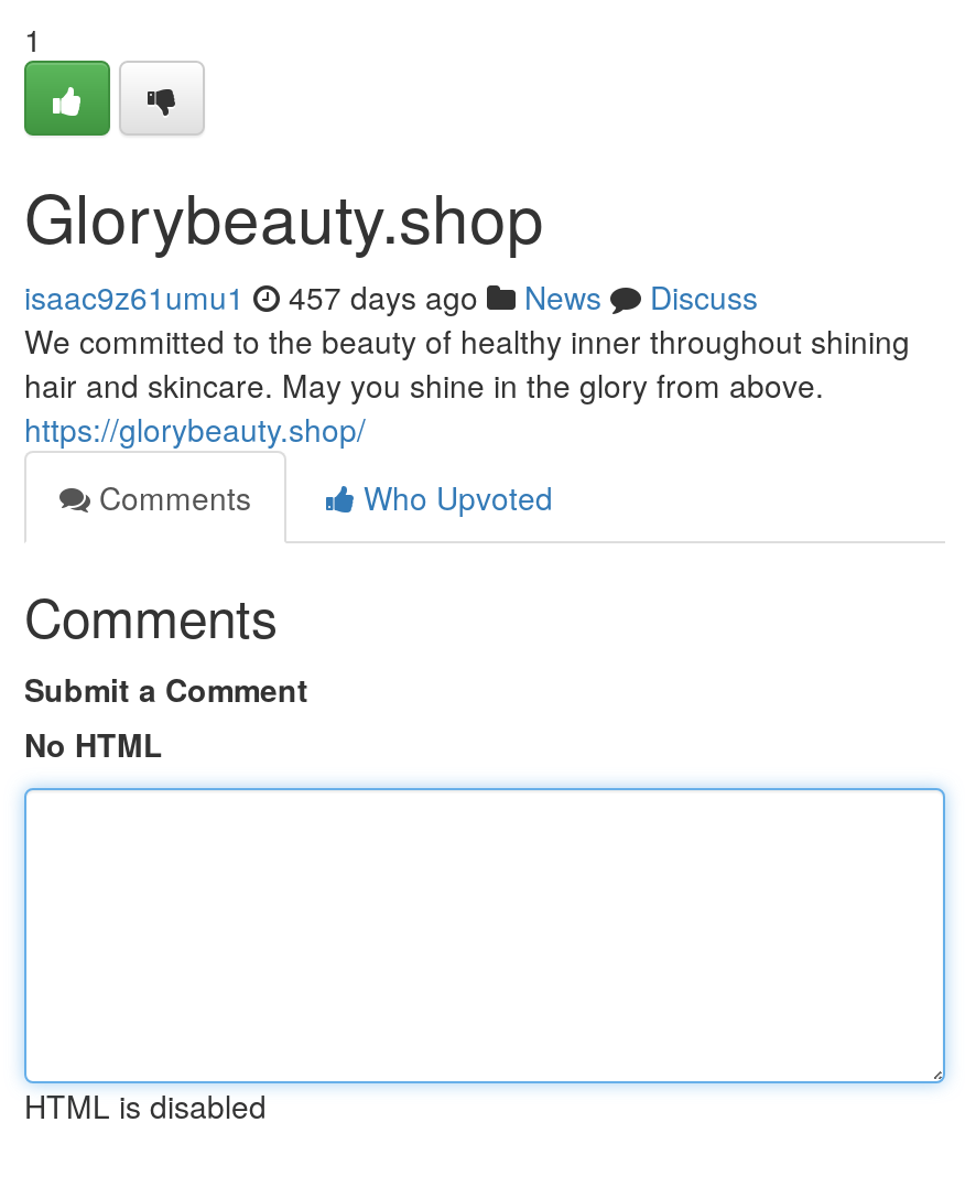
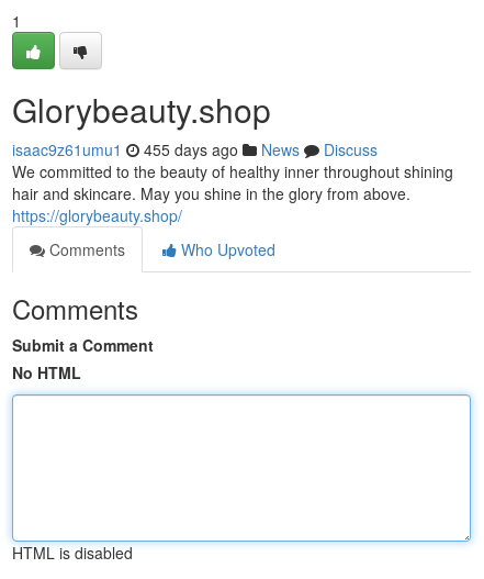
[24,274,758,319] isaac9z61umu1 457 days ago News Discuss -> [12,138,378,160] isaac9z61umu1 455 days ago News Discuss

